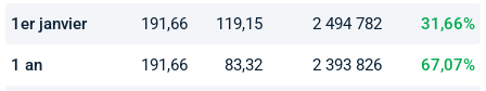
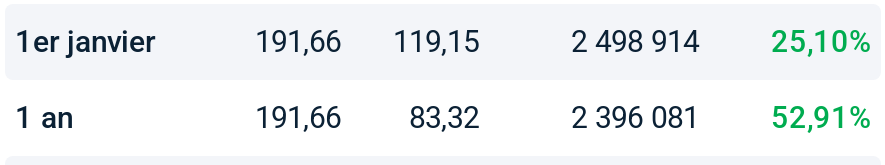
[312,14,382,34] 2 494 782 -> [571,25,699,61] 2 498 914
[421,14,475,34] 31,66% -> [771,25,871,61] 25,10%
[312,56,382,75] 2 393 826 -> [571,101,699,137] 2 396 081
[421,56,475,75] 67,07% -> [771,101,871,137] 52,91%

